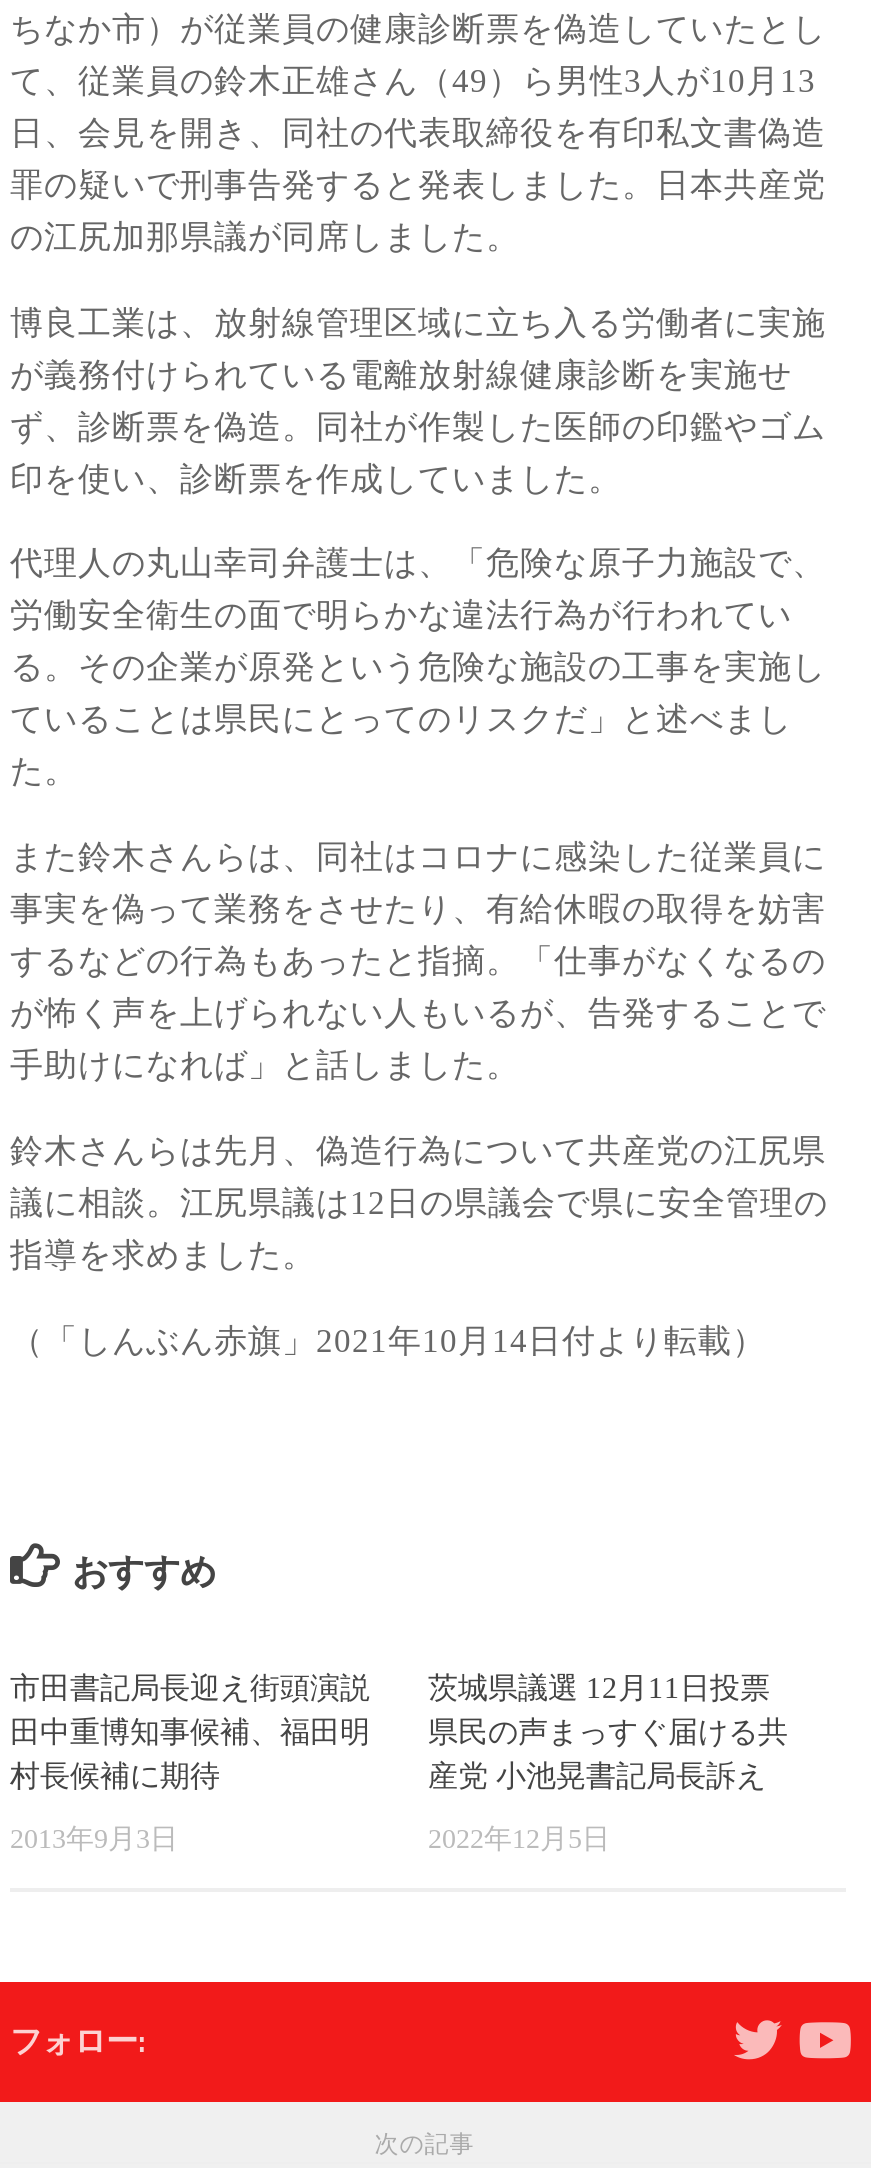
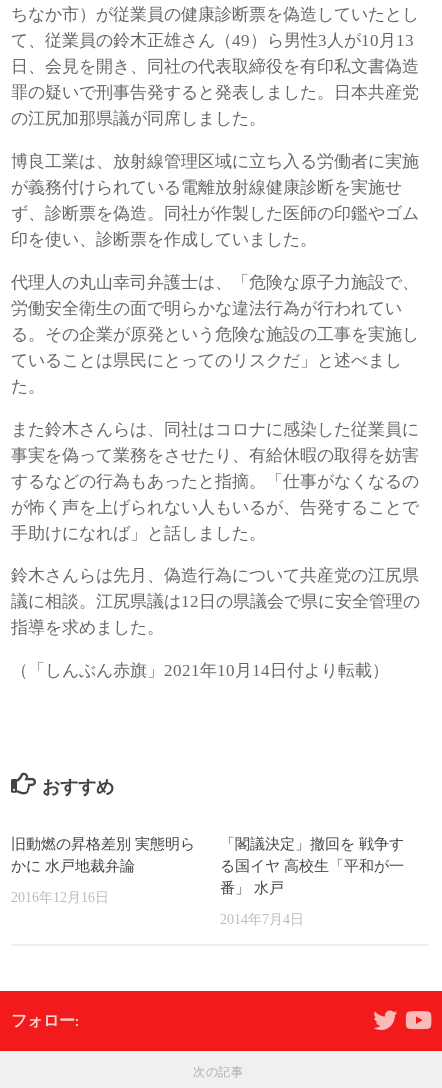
[10,1669,370,1791] 市田書記局長迎え街頭演説 | 田中重博知事候補、福田明 | 村長候補に期待 -> [11,835,195,874] 旧動燃の昇格差別 実態明ら | かに 水戸地裁弁論
[428,1669,788,1791] 茨城県議選 12月11日投票 | 県民の声まっすぐ届ける共 | 産党 小池晃書記局長訴え -> [220,835,404,896] 「閣議決定」撤回を 戦争す | る国イヤ 高校生「平和が一 | 番」 水戸
[10,1821,178,1853] 2013年9月3日 -> [11,889,109,905] 2016年12月16日
[428,1821,610,1853] 2022年12月5日 -> [220,911,304,927] 2014年7月4日

